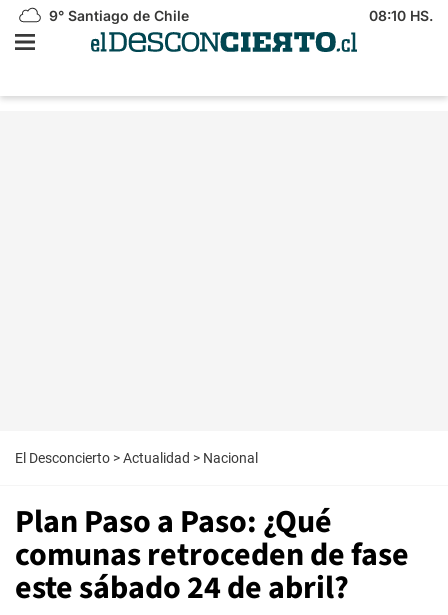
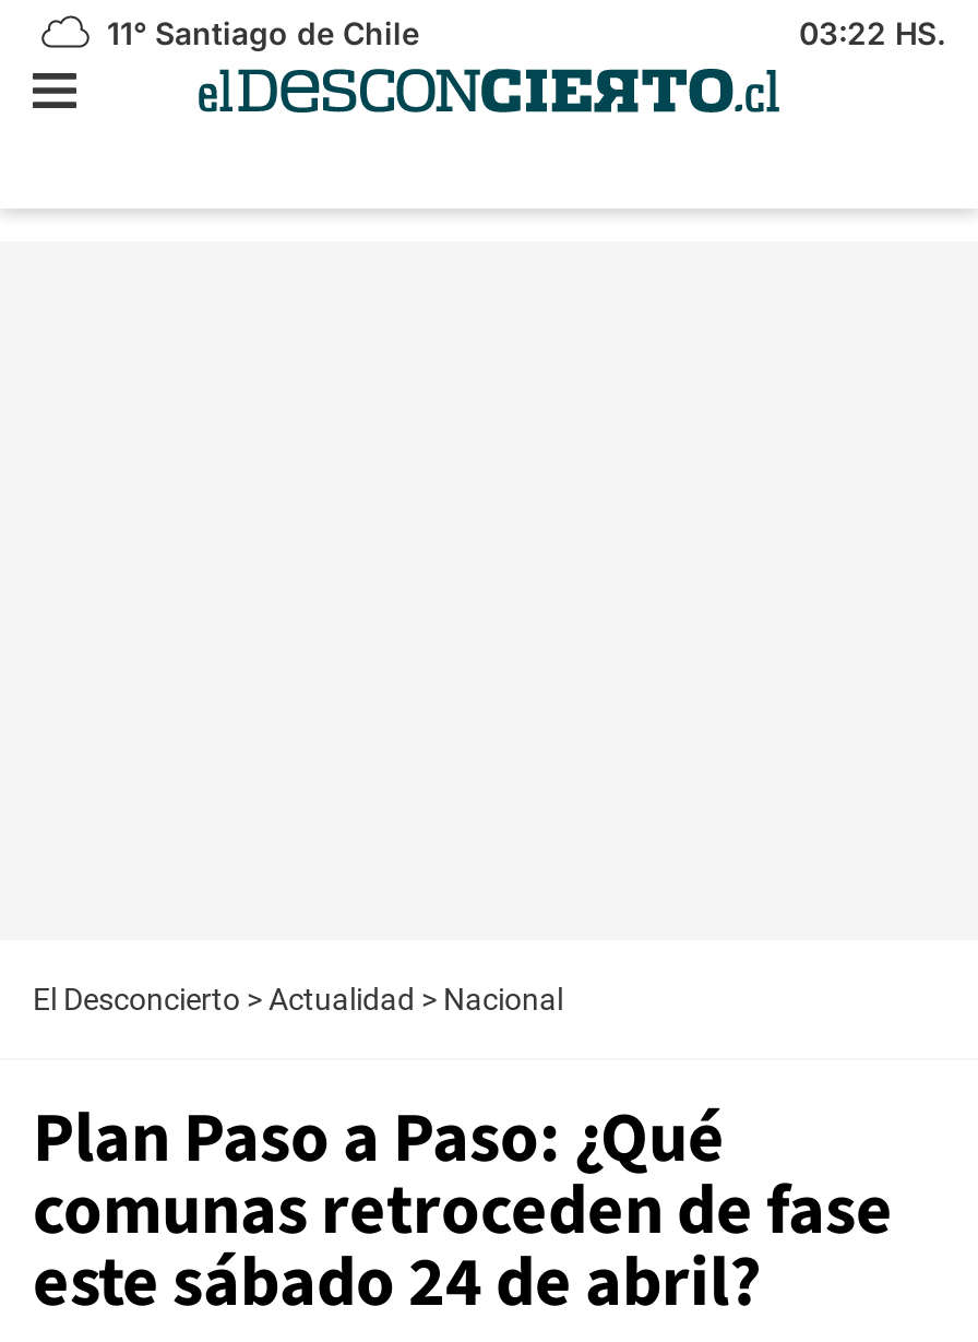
[45,7,189,24] 9° Santiago de Chile -> [98,14,419,51] 11° Santiago de Chile
[369,7,433,24] 08:10 HS. -> [799,14,945,51] 03:22 HS.

